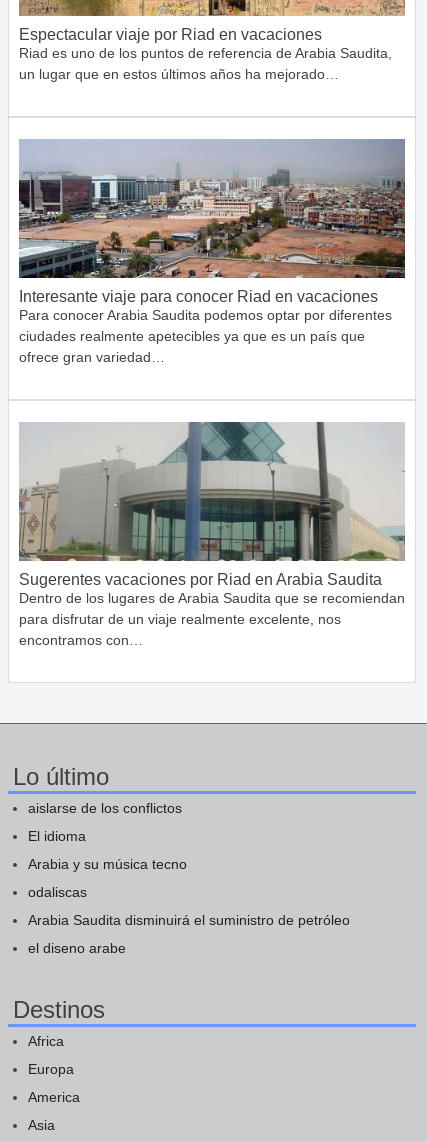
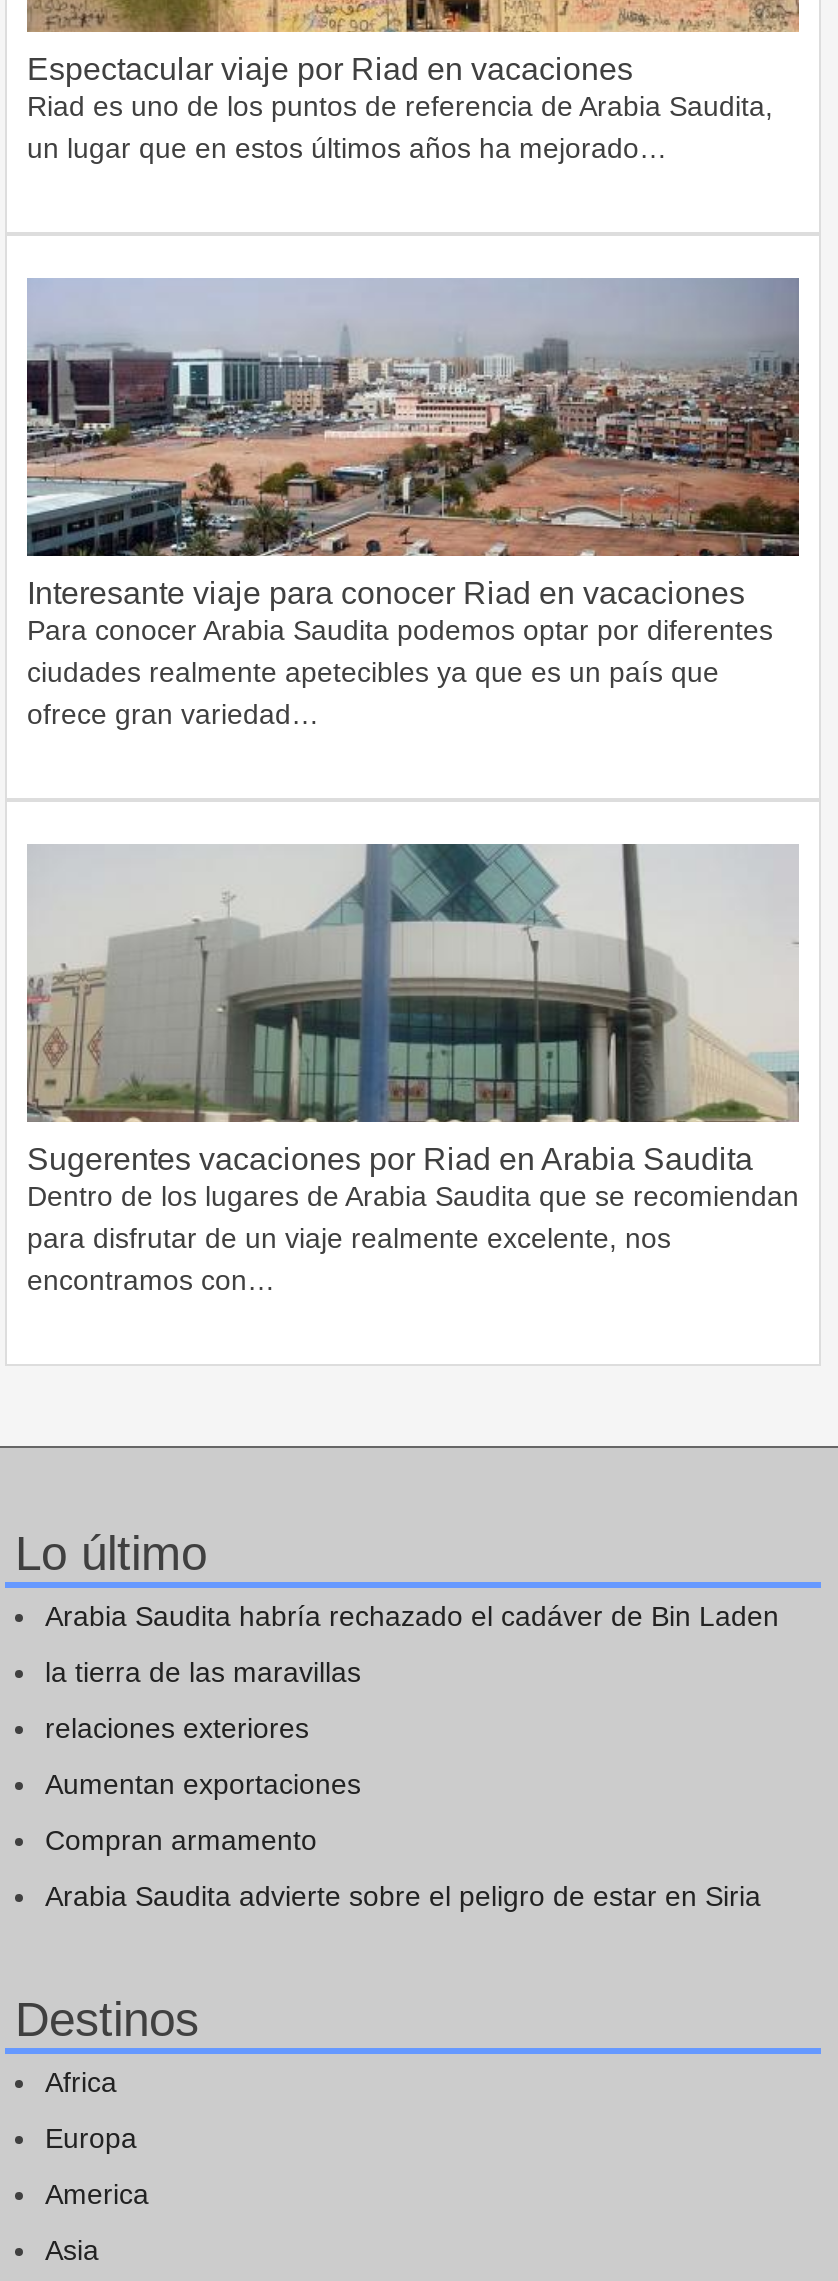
[28,800,182,816] aislarse de los conflictos -> [45,1599,779,1631] Arabia Saudita habría rechazado el cadáver de Bin Laden
[28,828,86,844] El idioma -> [45,1655,361,1687] la tierra de las maravillas
[28,856,187,872] Arabia y su música tecno -> [45,1711,309,1743] relaciones exteriores
[28,884,87,900] odaliscas -> [45,1767,361,1799] Aumentan exportaciones
[28,912,350,928] Arabia Saudita disminuirá el suministro de petróleo -> [45,1823,317,1855] Compran armamento
[28,940,126,956] el diseno arabe -> [45,1879,761,1911] Arabia Saudita advierte sobre el peligro de estar en Siria

